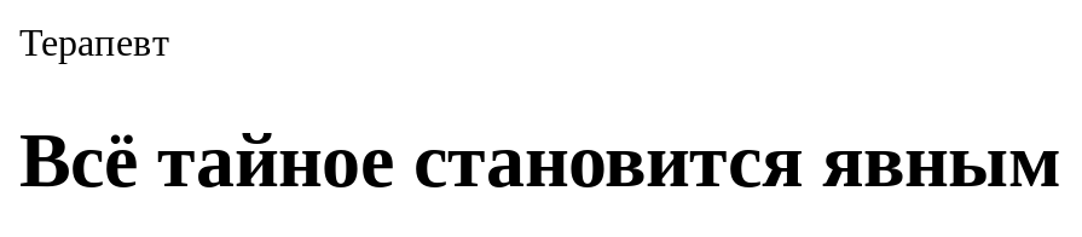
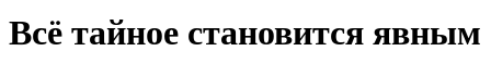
[19,22,169,63] Терапевт -> none

